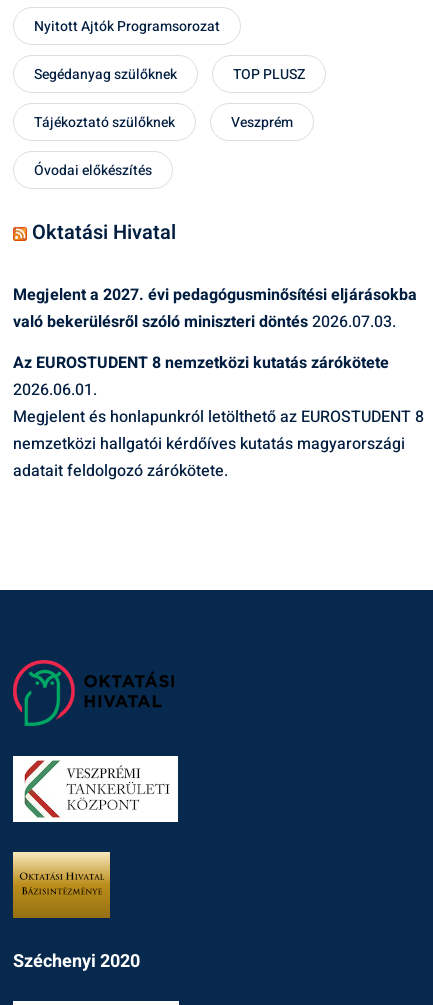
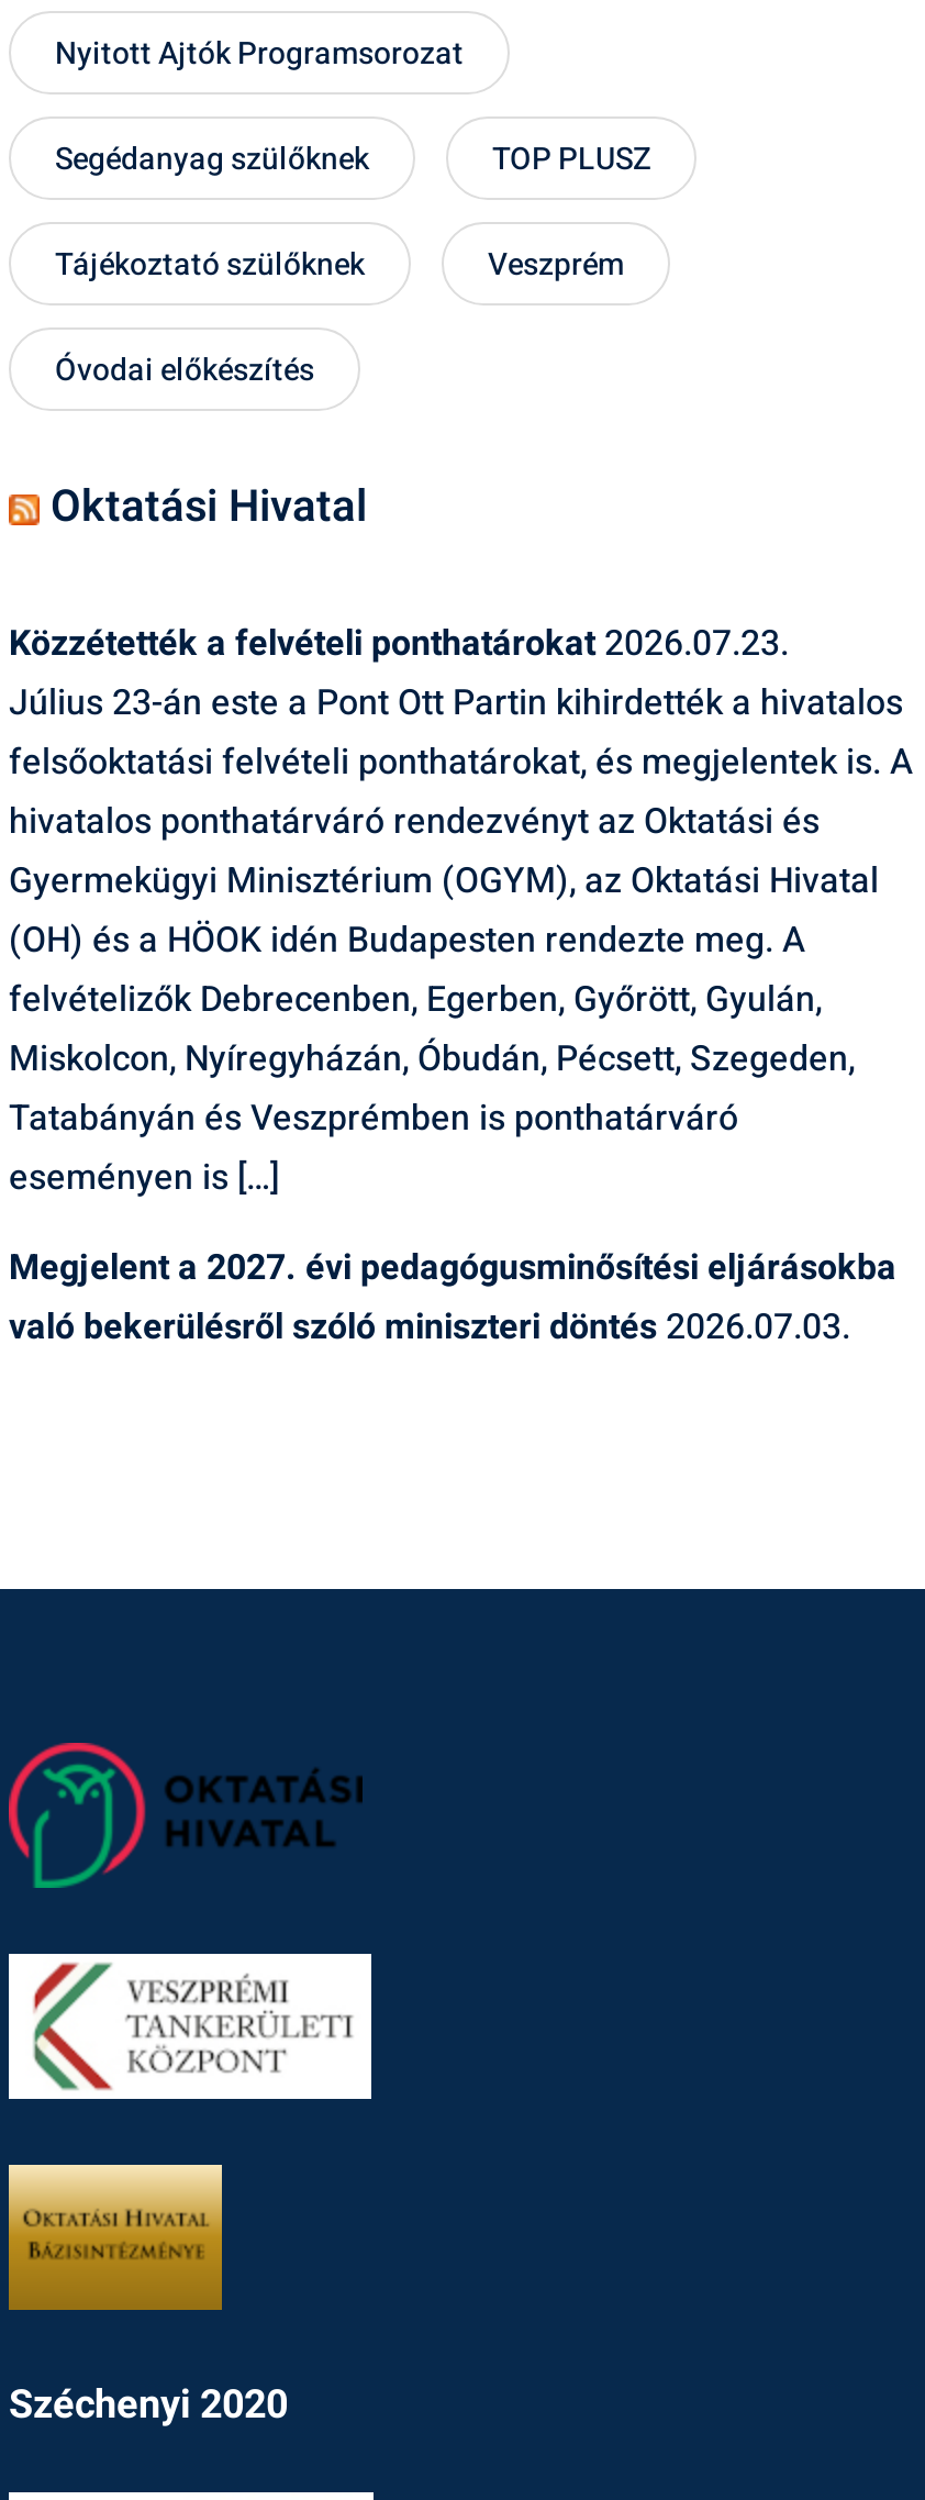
none -> [9,618,914,1204] Közzétették a felvételi ponthatárokat 2026.07.23. | Július 23-án este a Pont Ott Partin kihirdették a hivatalos | felsőoktatási felvételi ponthatárokat, és megjelentek is. A | hivatalos ponthatárváró rendezvényt az Oktatási és | Gyermekügyi Minisztérium (OGYM), az Oktatási Hivatal | (OH) és a HÖOK idén Budapesten rendezte meg. A | felvételizők Debrecenben, Egerben, Győrött, Gyulán, | Miskolcon, Nyíregyházán, Óbudán, Pécsett, Szegeden, | Tatabányán és Veszprémben is ponthatárváró | eseményen is […]
moved [13,283,417,334] -> [9,1242,896,1354]: Megjelent a 2027. évi pedagógusminősítési eljárásokba | való bekerülésről szóló miniszteri döntés 2026.07.03.
[13,351,424,483] Az EUROSTUDENT 8 nemzetközi kutatás zárókötete | 2026.06.01. | Megjelent és honlapunkról letölthető az EUROSTUDENT 8 | nemzetközi hallgatói kérdőíves kutatás magyarországi | adatait feldolgozó zárókötete. -> none

